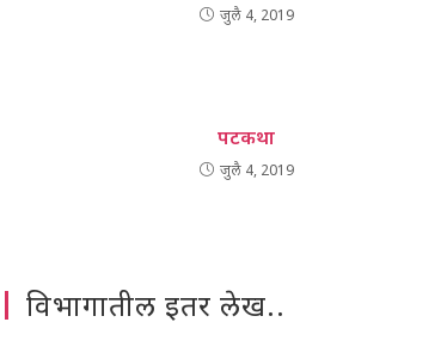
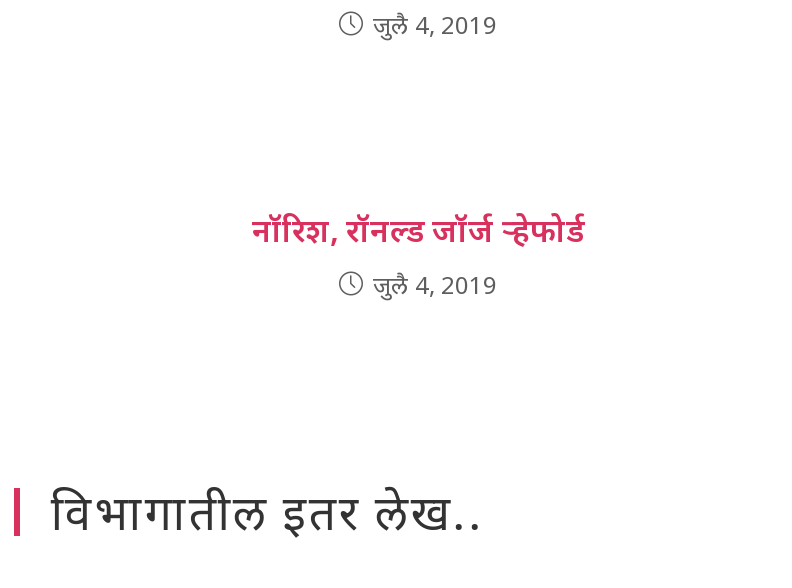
[218,124,275,150] पटकथा -> [252,208,584,252] नॉरिश, रॉनल्ड जॉर्ज र्‍हेफोर्ड

